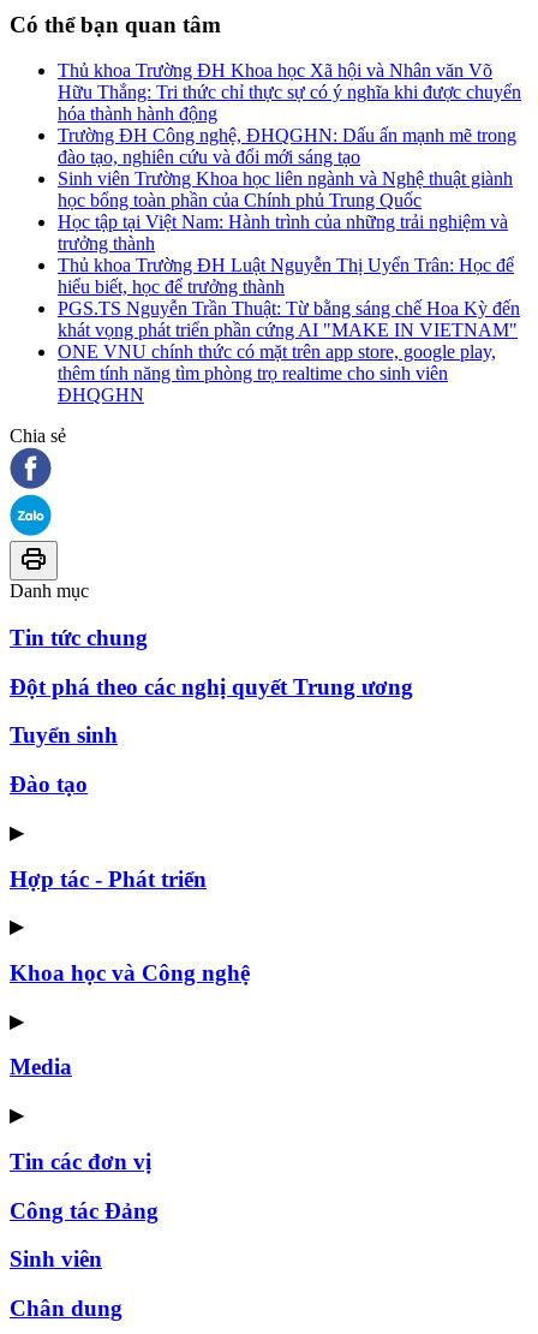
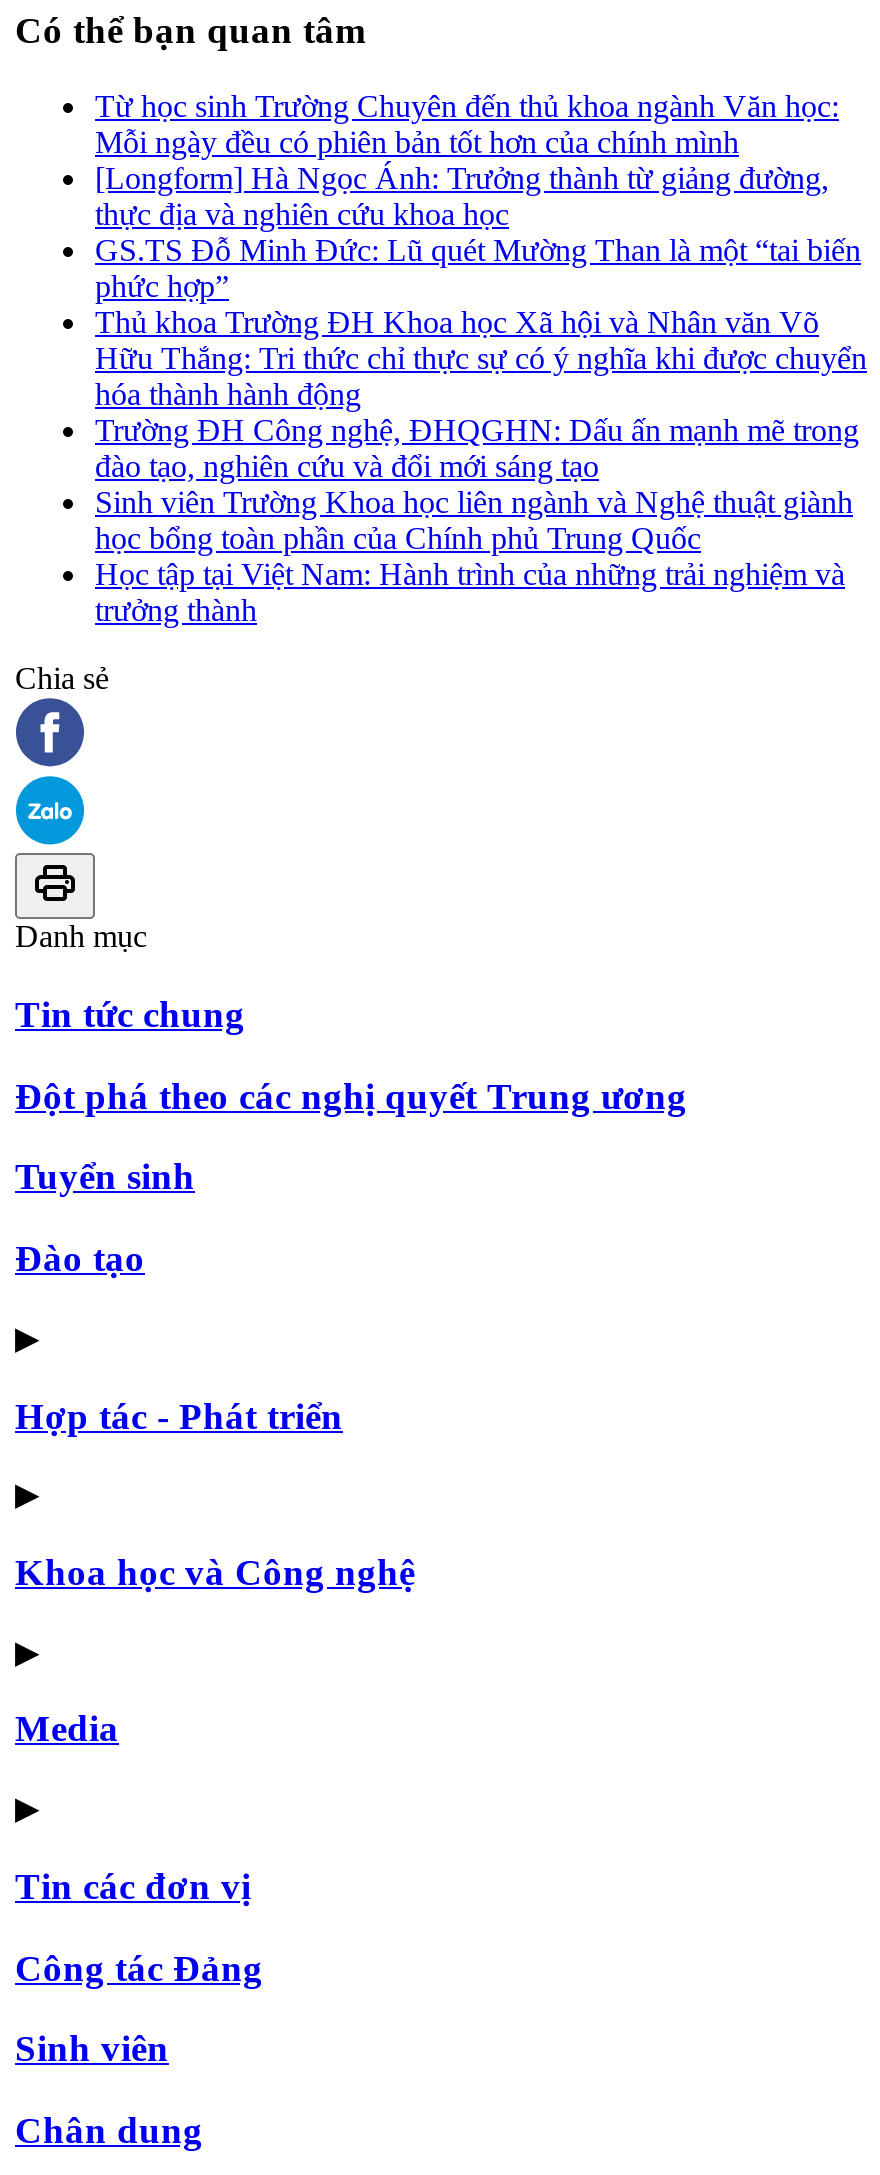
none -> [95,89,861,303] Từ học sinh Trường Chuyên đến thủ khoa ngành Văn học: | Mỗi ngày đều có phiên bản tốt hơn của chính mình | [Longform] Hà Ngọc Ánh: Trưởng thành từ giảng đường, | thực địa và nghiên cứu khoa học | GS.TS Đỗ Minh Đức: Lũ quét Mường Than là một “tai biến | phức hợp”
moved [58,60,521,254] -> [95,305,867,627]: Thủ khoa Trường ĐH Khoa học Xã hội và Nhân văn Võ | Hữu Thắng: Tri thức chỉ thực sự có ý nghĩa khi được chuyển | hóa thành hành động | ... | Học tập tại Việt Nam: Hành trình của những trải nghiệm và | trưởng thành
[58,255,520,405] Thủ khoa Trường ĐH Luật Nguyễn Thị Uyển Trân: Học để | hiểu biết, học để trưởng thành | PGS.TS Nguyễn Trần Thuật: Từ bằng sáng chế Hoa Kỳ đến | khát vọng phát triển phần cứng AI "MAKE IN VIETNAM" | ONE VNU chính thức có mặt trên app store, google play, | thêm tính năng tìm phòng trọ realtime cho sinh viên | ĐHQGHN -> none

